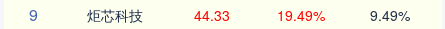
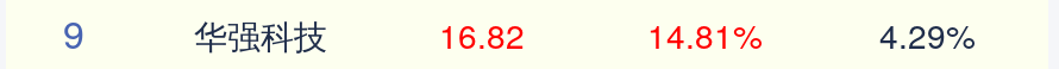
[87,5,143,25] 炬芯科技 -> [194,11,327,59] 华强科技
[193,5,229,25] 44.33 -> [439,11,525,59] 16.82
[276,5,324,25] 19.49% -> [647,11,762,59] 14.81%
[369,5,409,25] 9.49% -> [879,11,975,59] 4.29%

